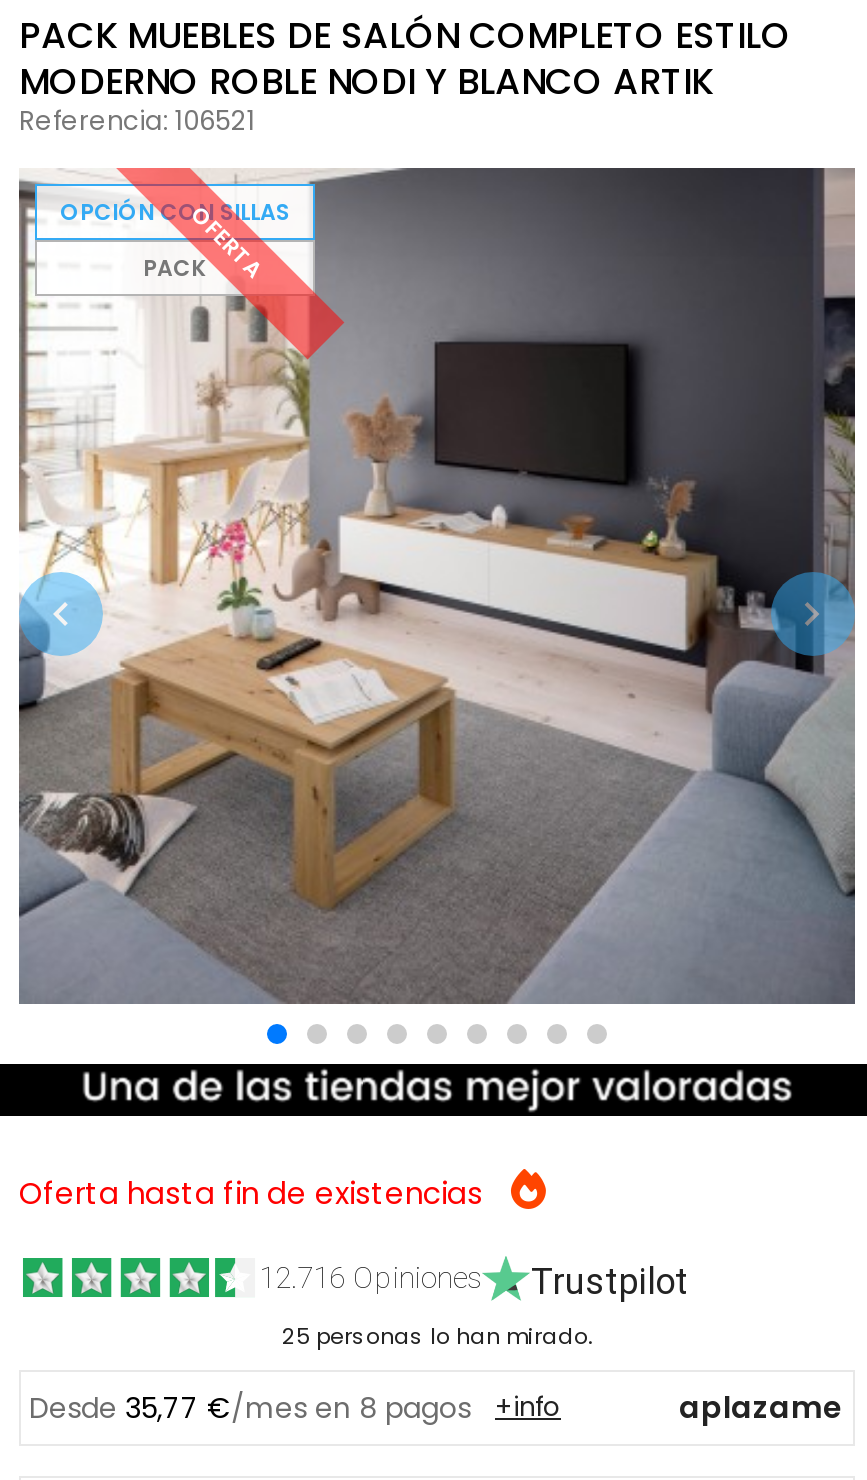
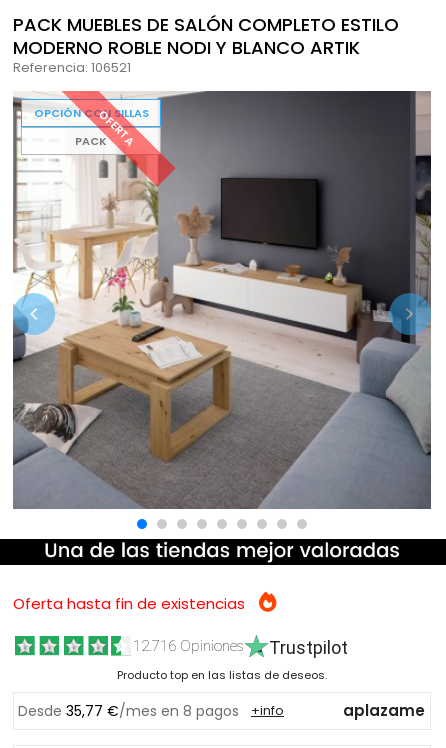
[282,1319,592,1351] 25 personas lo han mirado. -> [117,667,327,683] Producto top en las listas de deseos.

